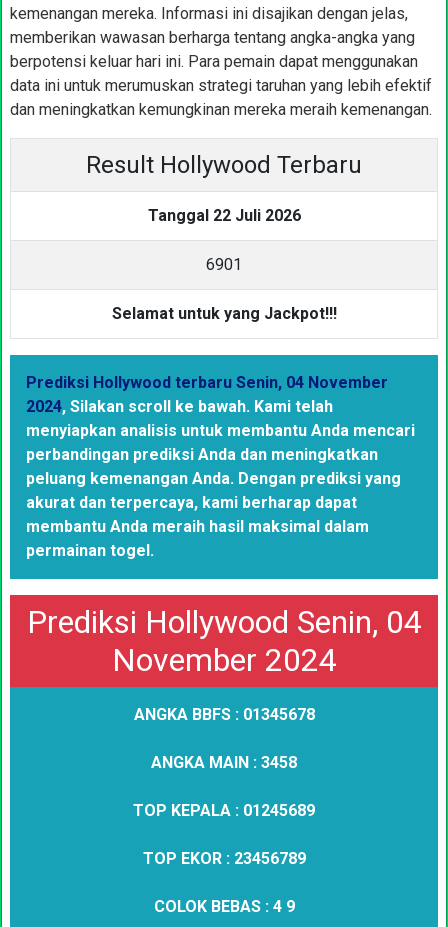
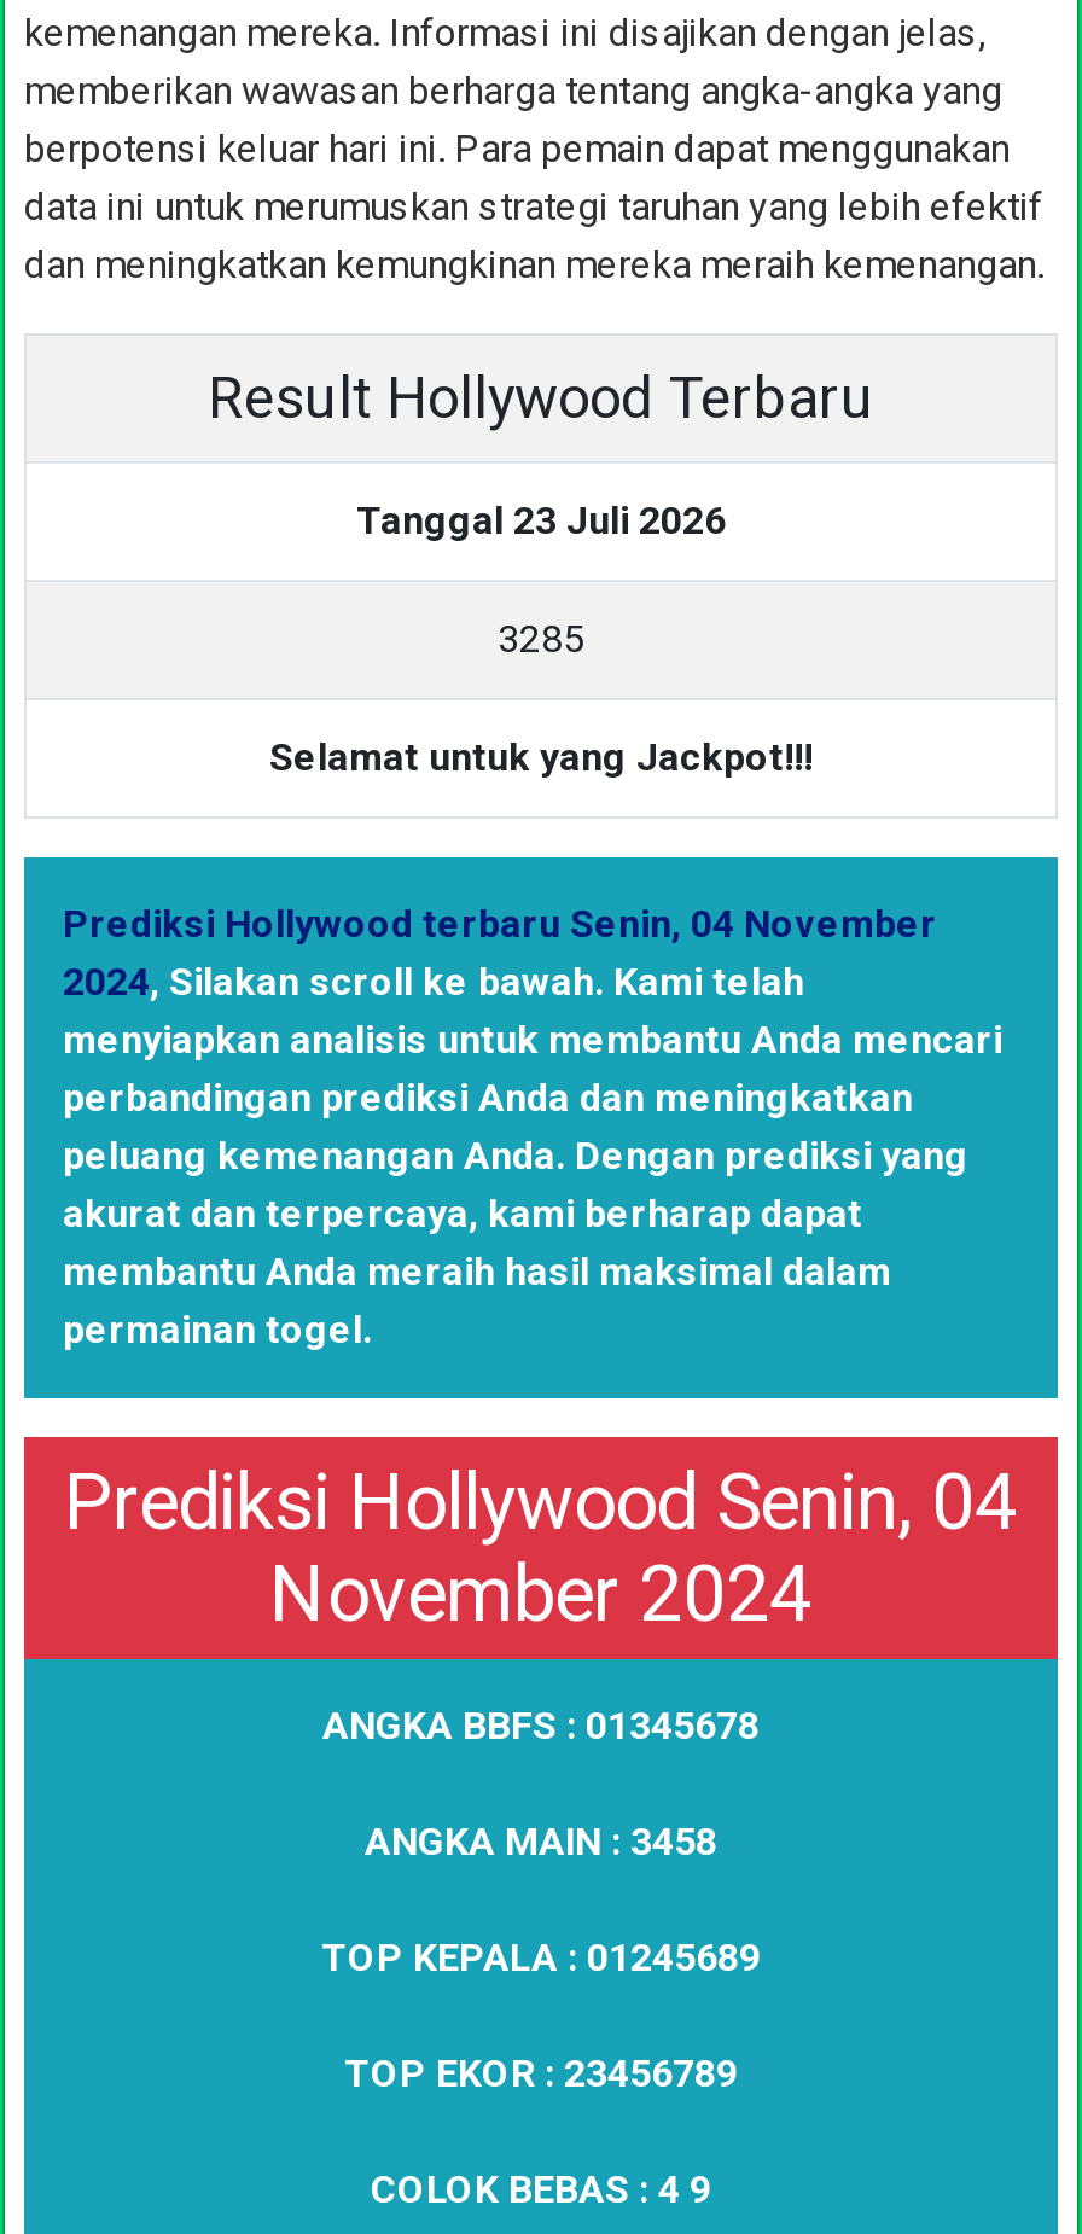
[147,206,300,225] Tanggal 22 Juli 2026 -> [356,498,726,543] Tanggal 23 Juli 2026
[206,255,242,274] 6901 -> [498,616,584,662] 3285

